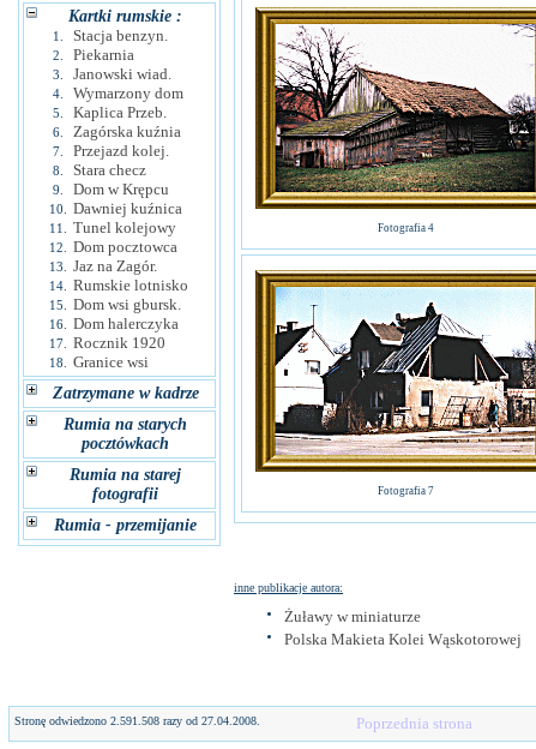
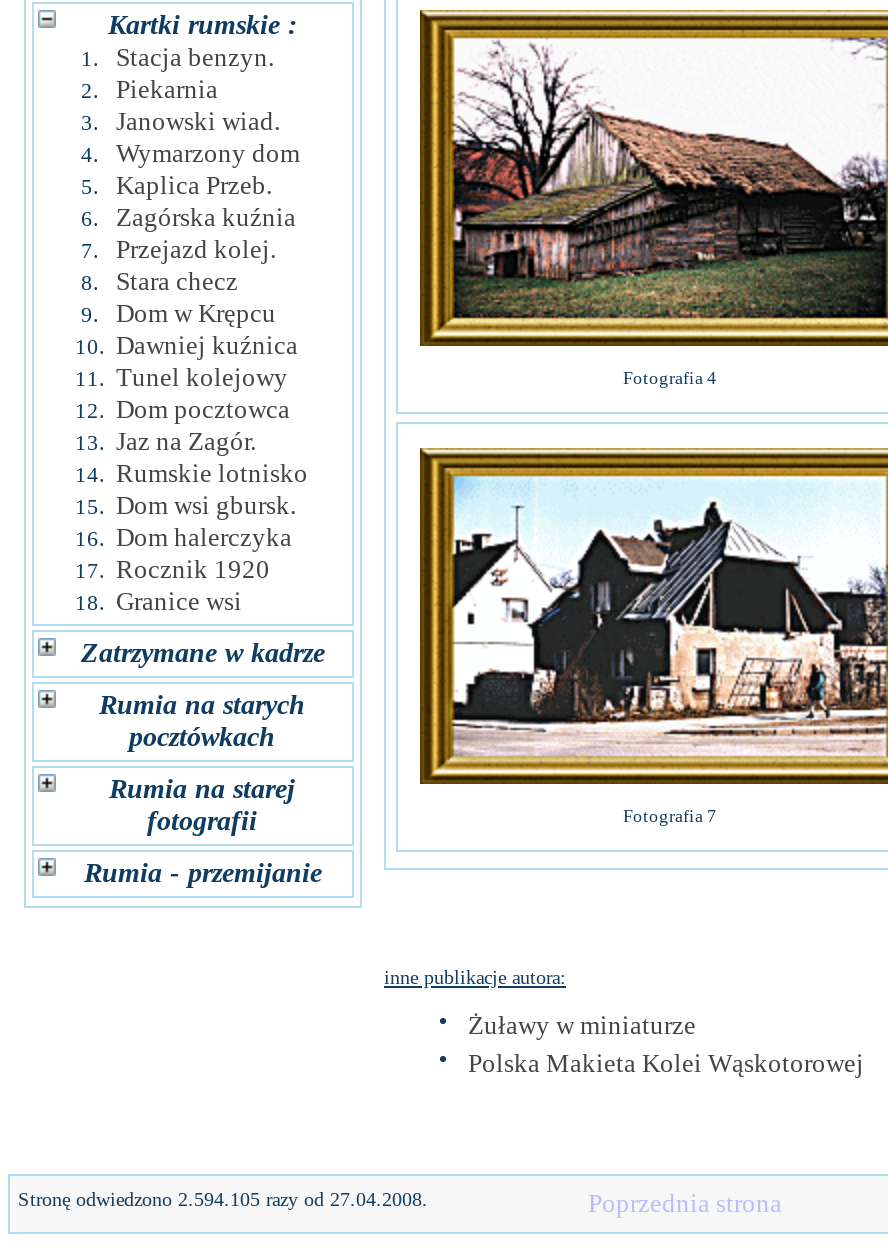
[14,714,260,727] Stronę odwiedzono 2.591.508 razy od 27.04.2008. -> [18,1188,428,1210] Stronę odwiedzono 2.594.105 razy od 27.04.2008.

